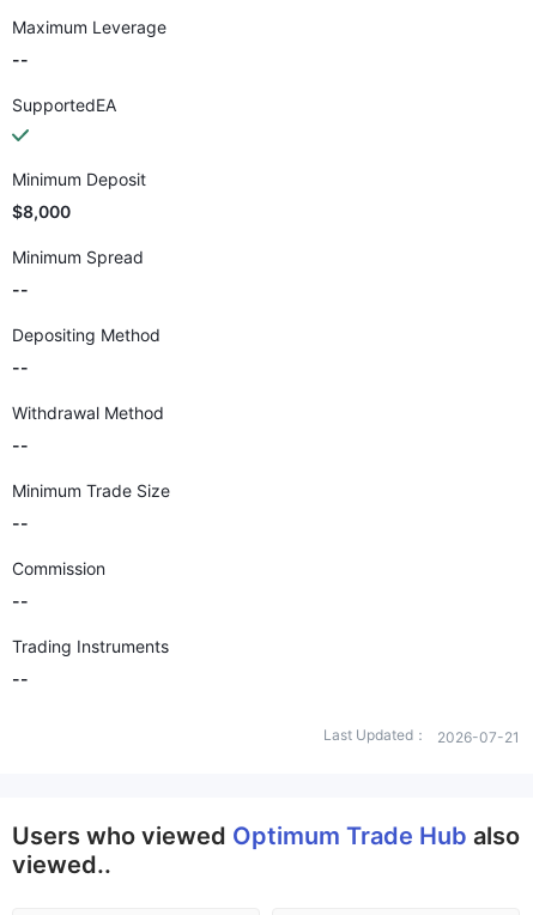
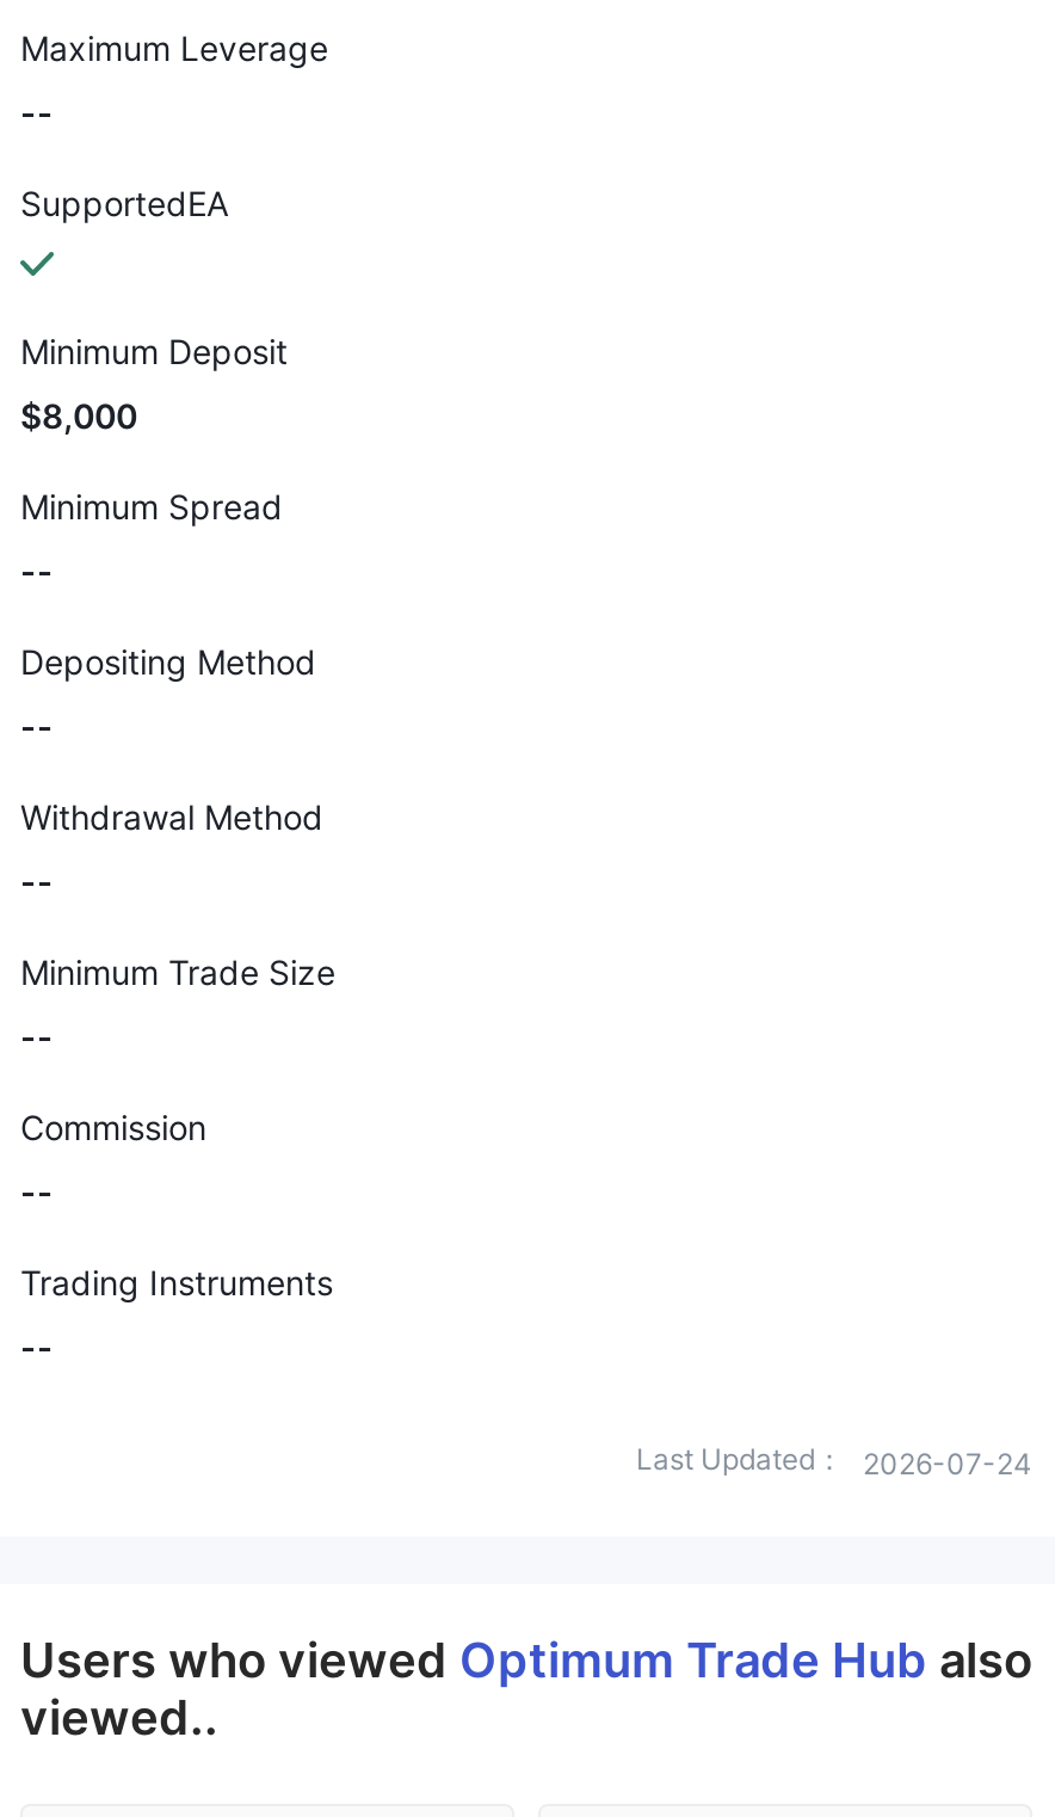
[323,726,520,746] Last Updated： 2026-07-21 -> [636,1441,1032,1482] Last Updated： 2026-07-24

